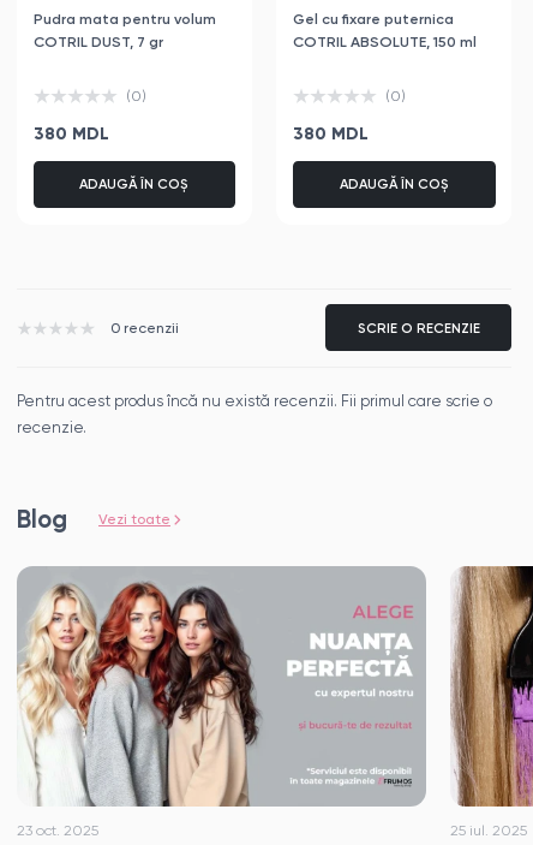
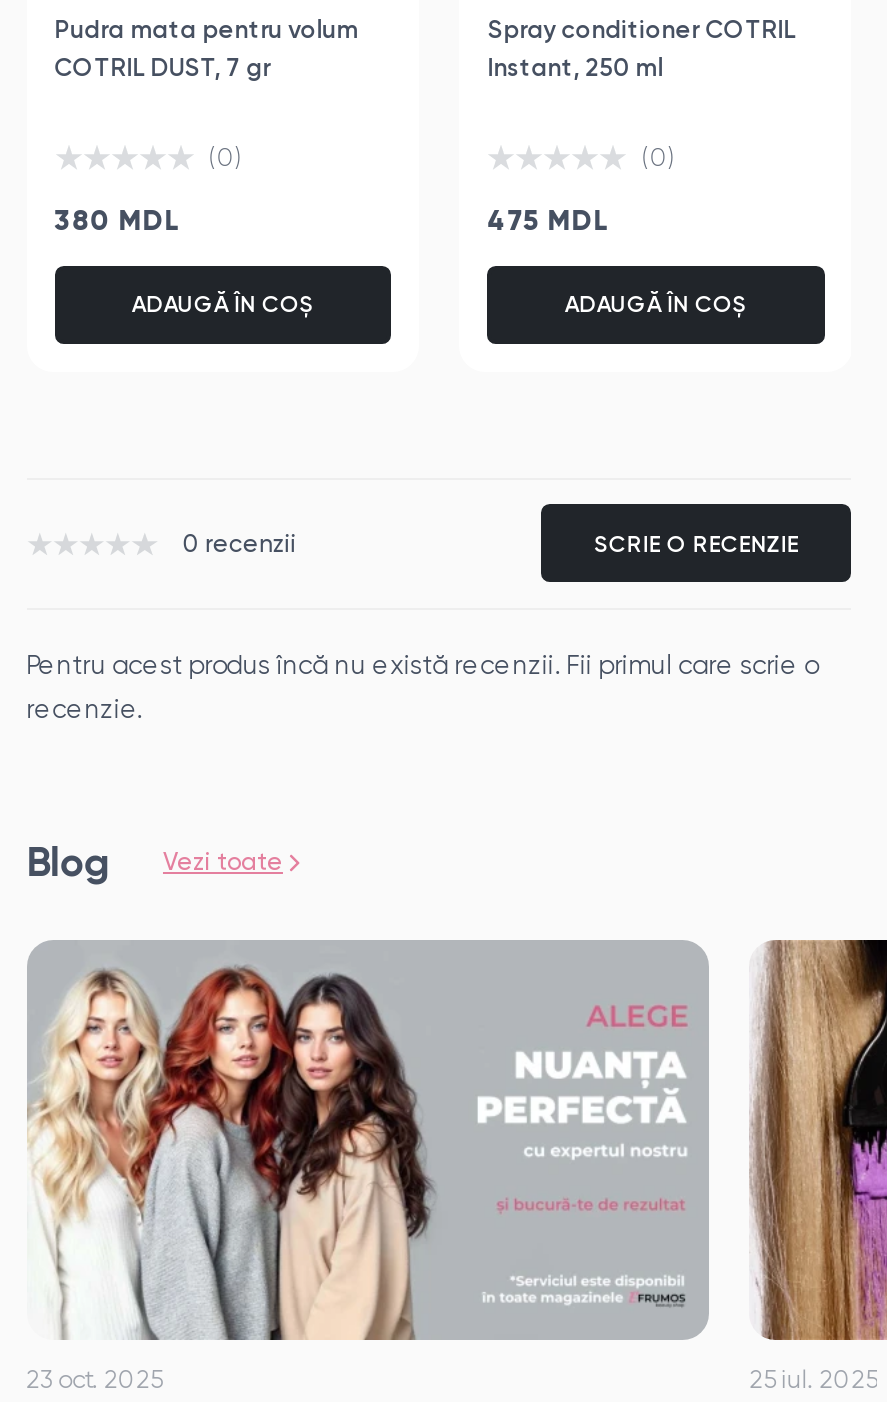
[293,9,477,50] Gel cu fixare puternica | COTRIL ABSOLUTE, 150 ml -> [487,13,795,81] Spray conditioner COTRIL | Instant, 250 ml
[293,123,369,144] 380 MDL -> [487,203,609,237] 475 MDL

